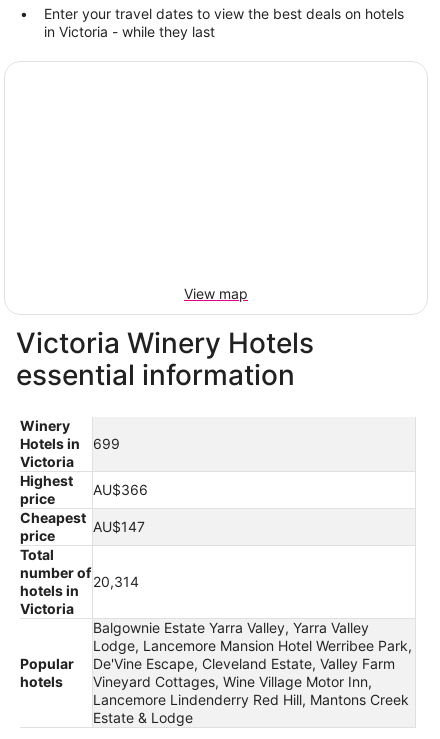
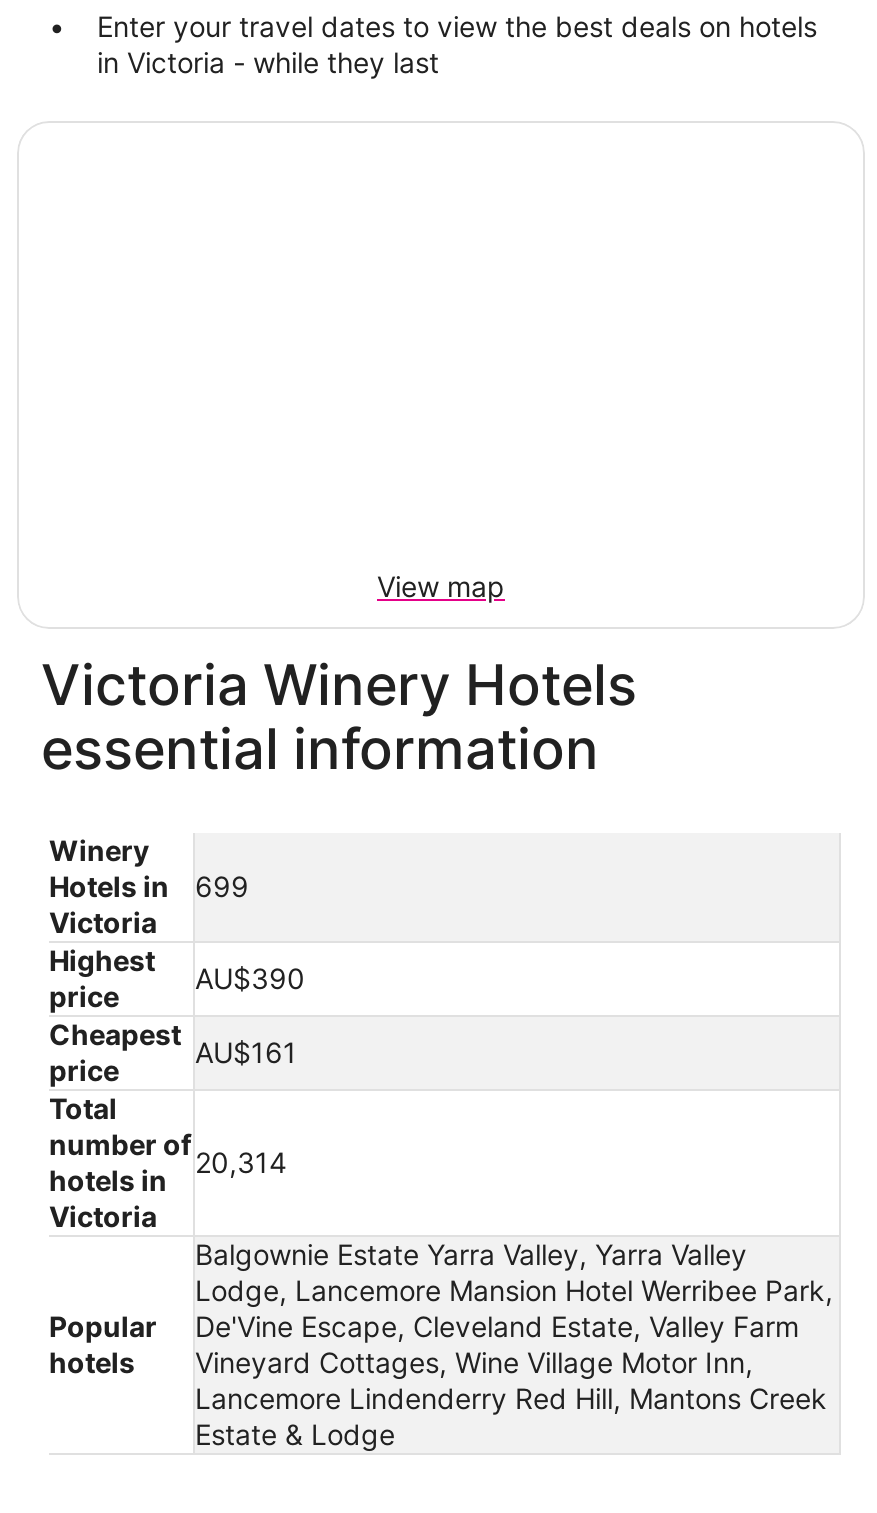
[93,481,148,498] AU$366 -> [195,960,305,994] AU$390
[93,518,145,535] AU$147 -> [195,1034,297,1068] AU$161

